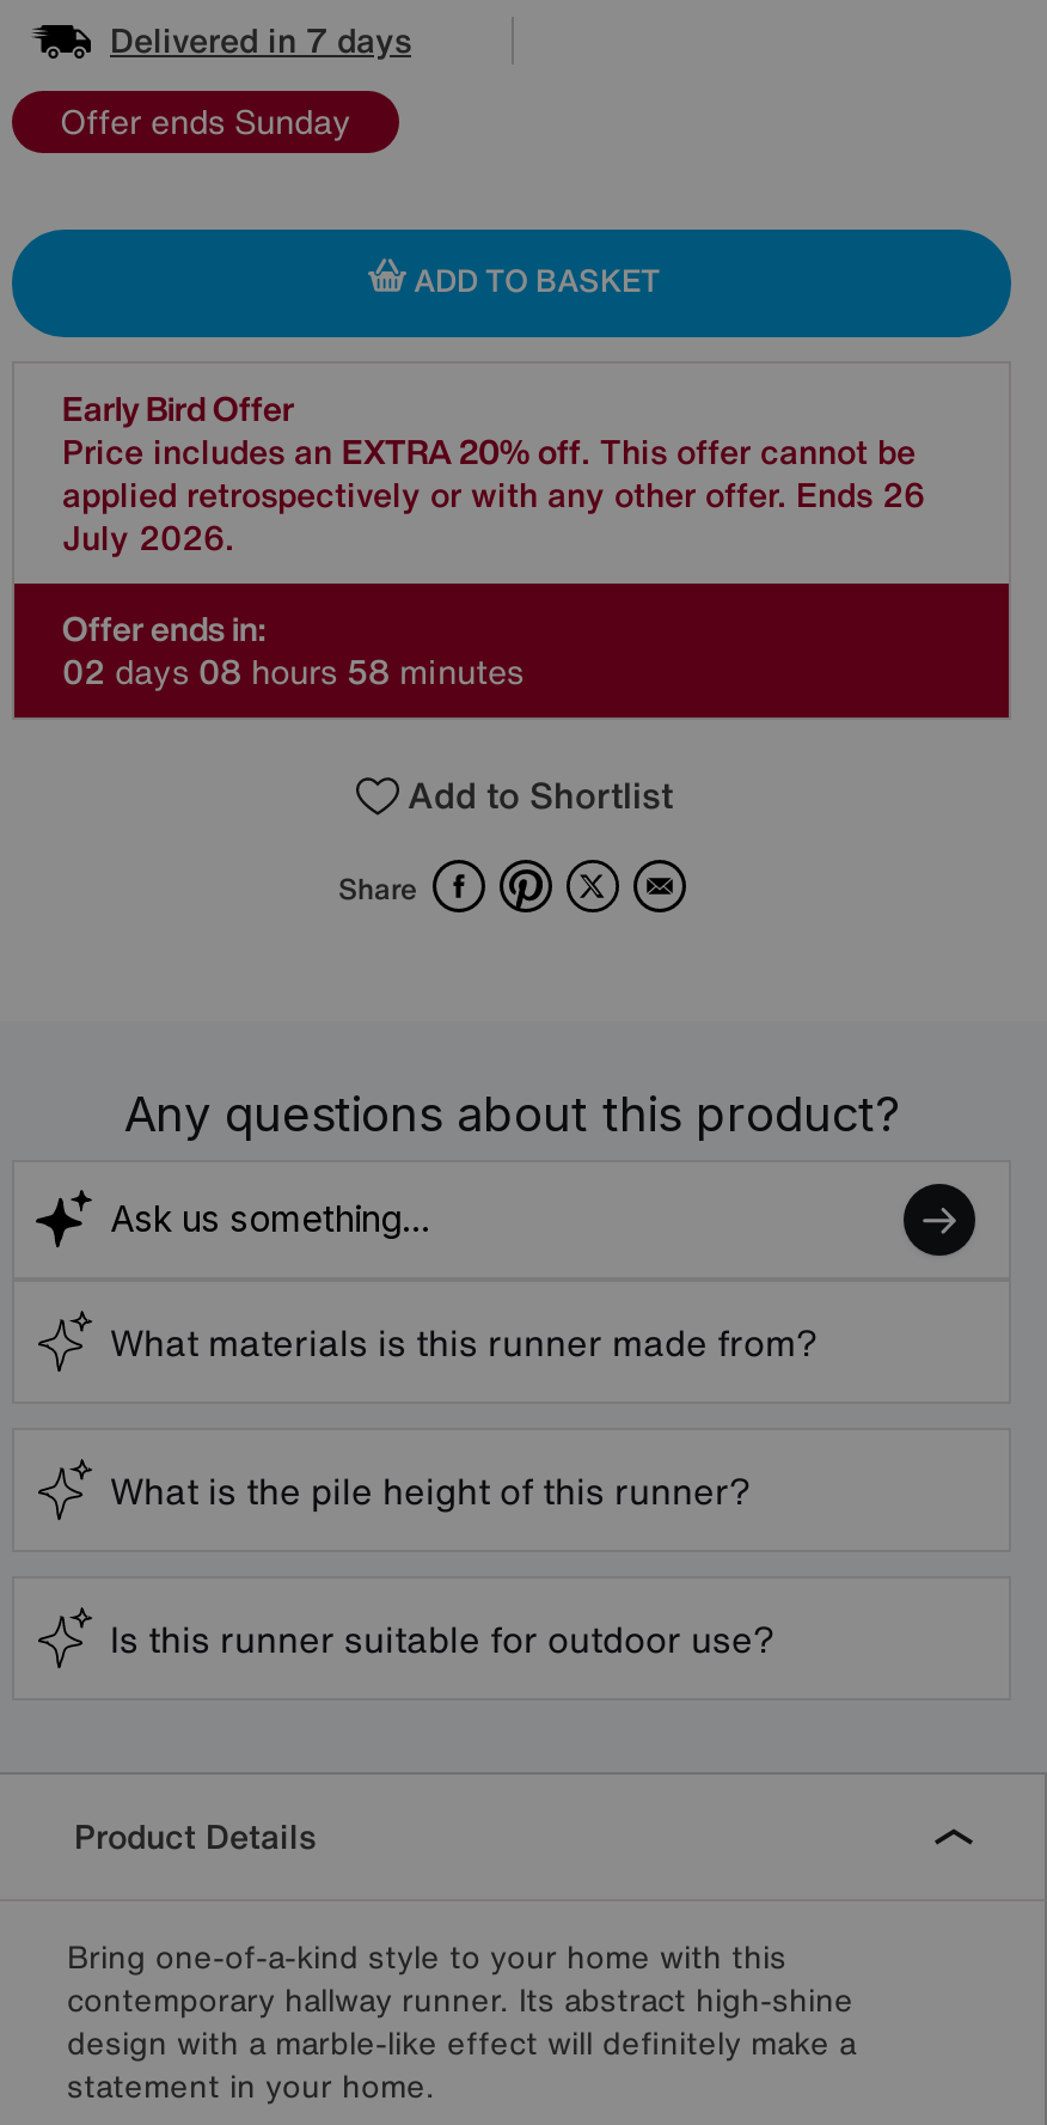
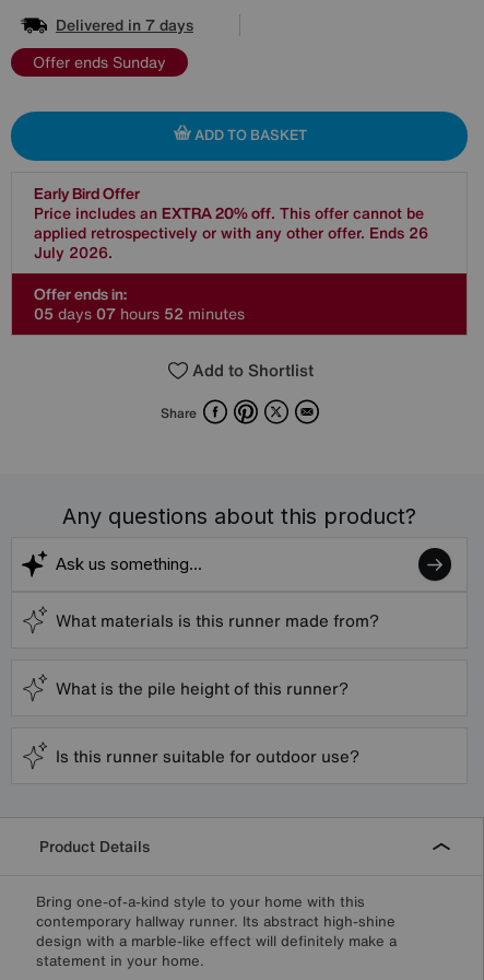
[62,645,523,695] 02 days 08 hours 58 minutes -> [34,302,245,325] 05 days 07 hours 52 minutes

